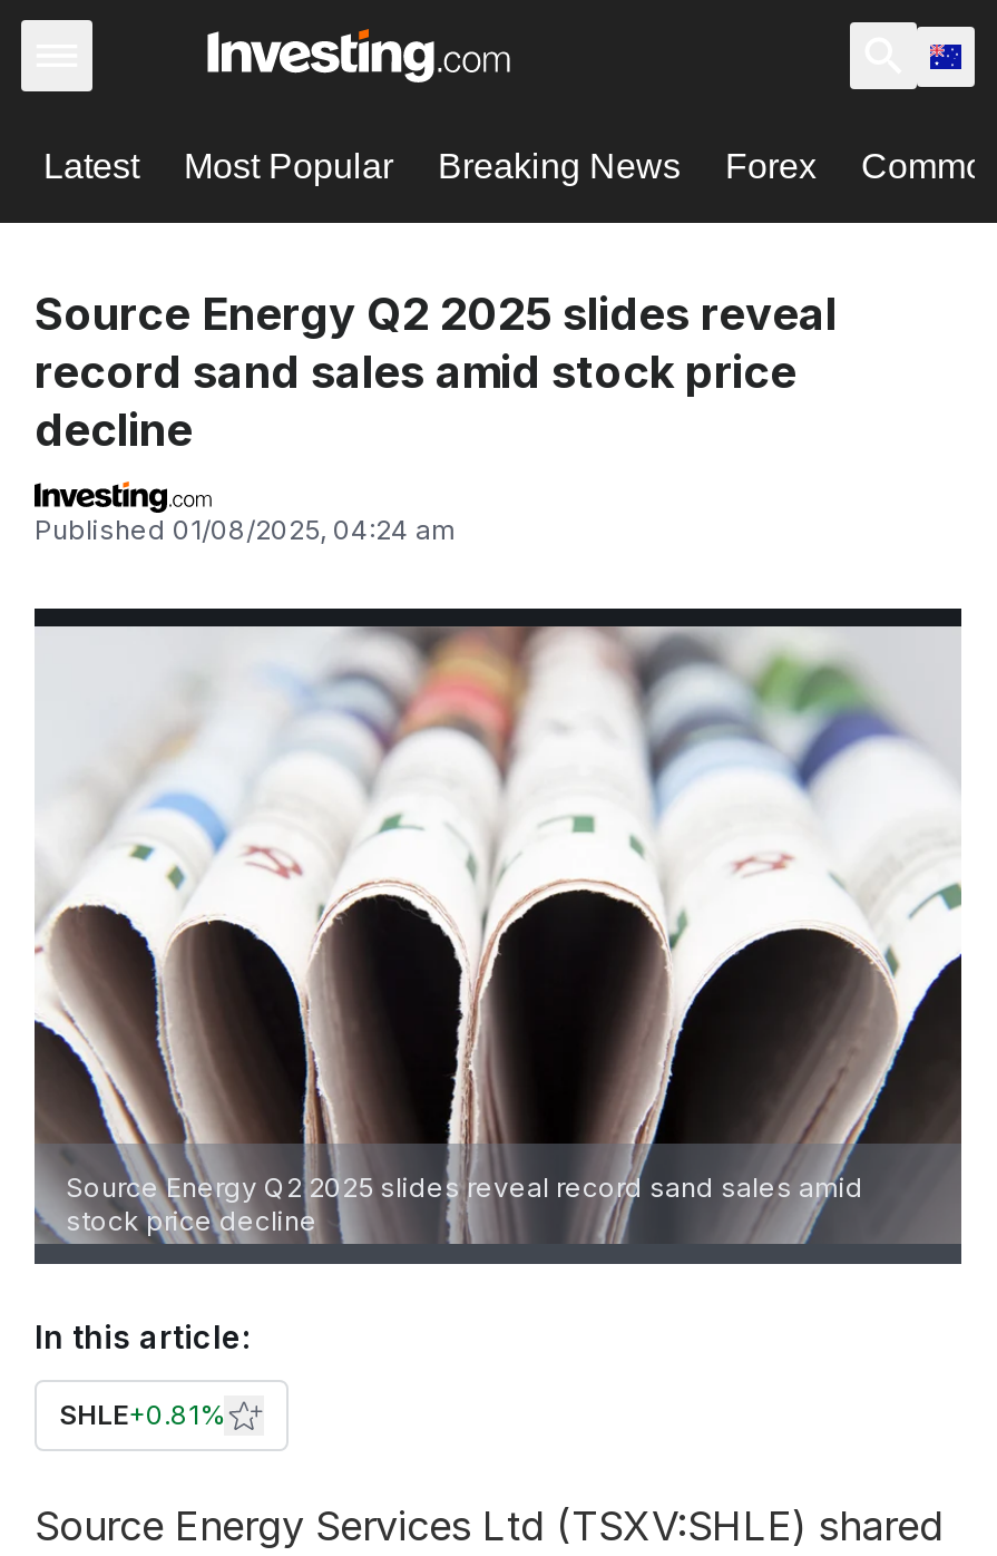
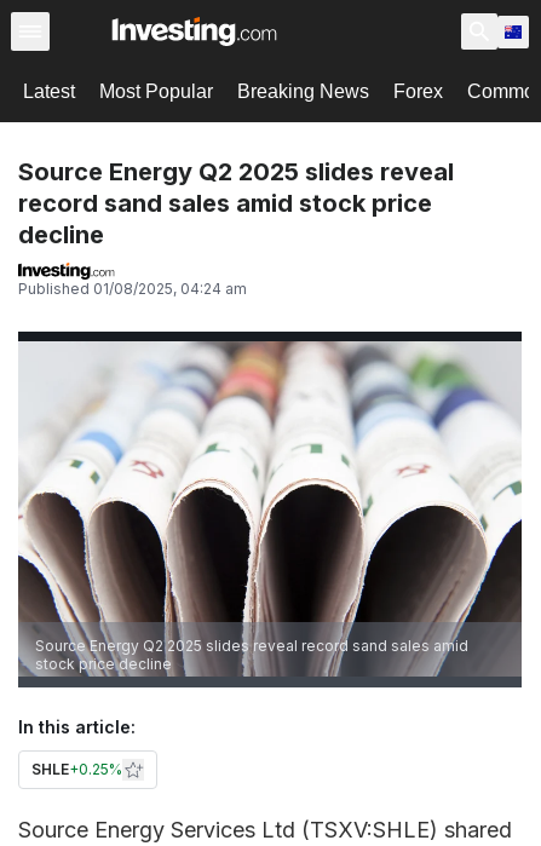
[59,1397,224,1431] SHLE+0.81% -> [31,760,122,778] SHLE+0.25%

